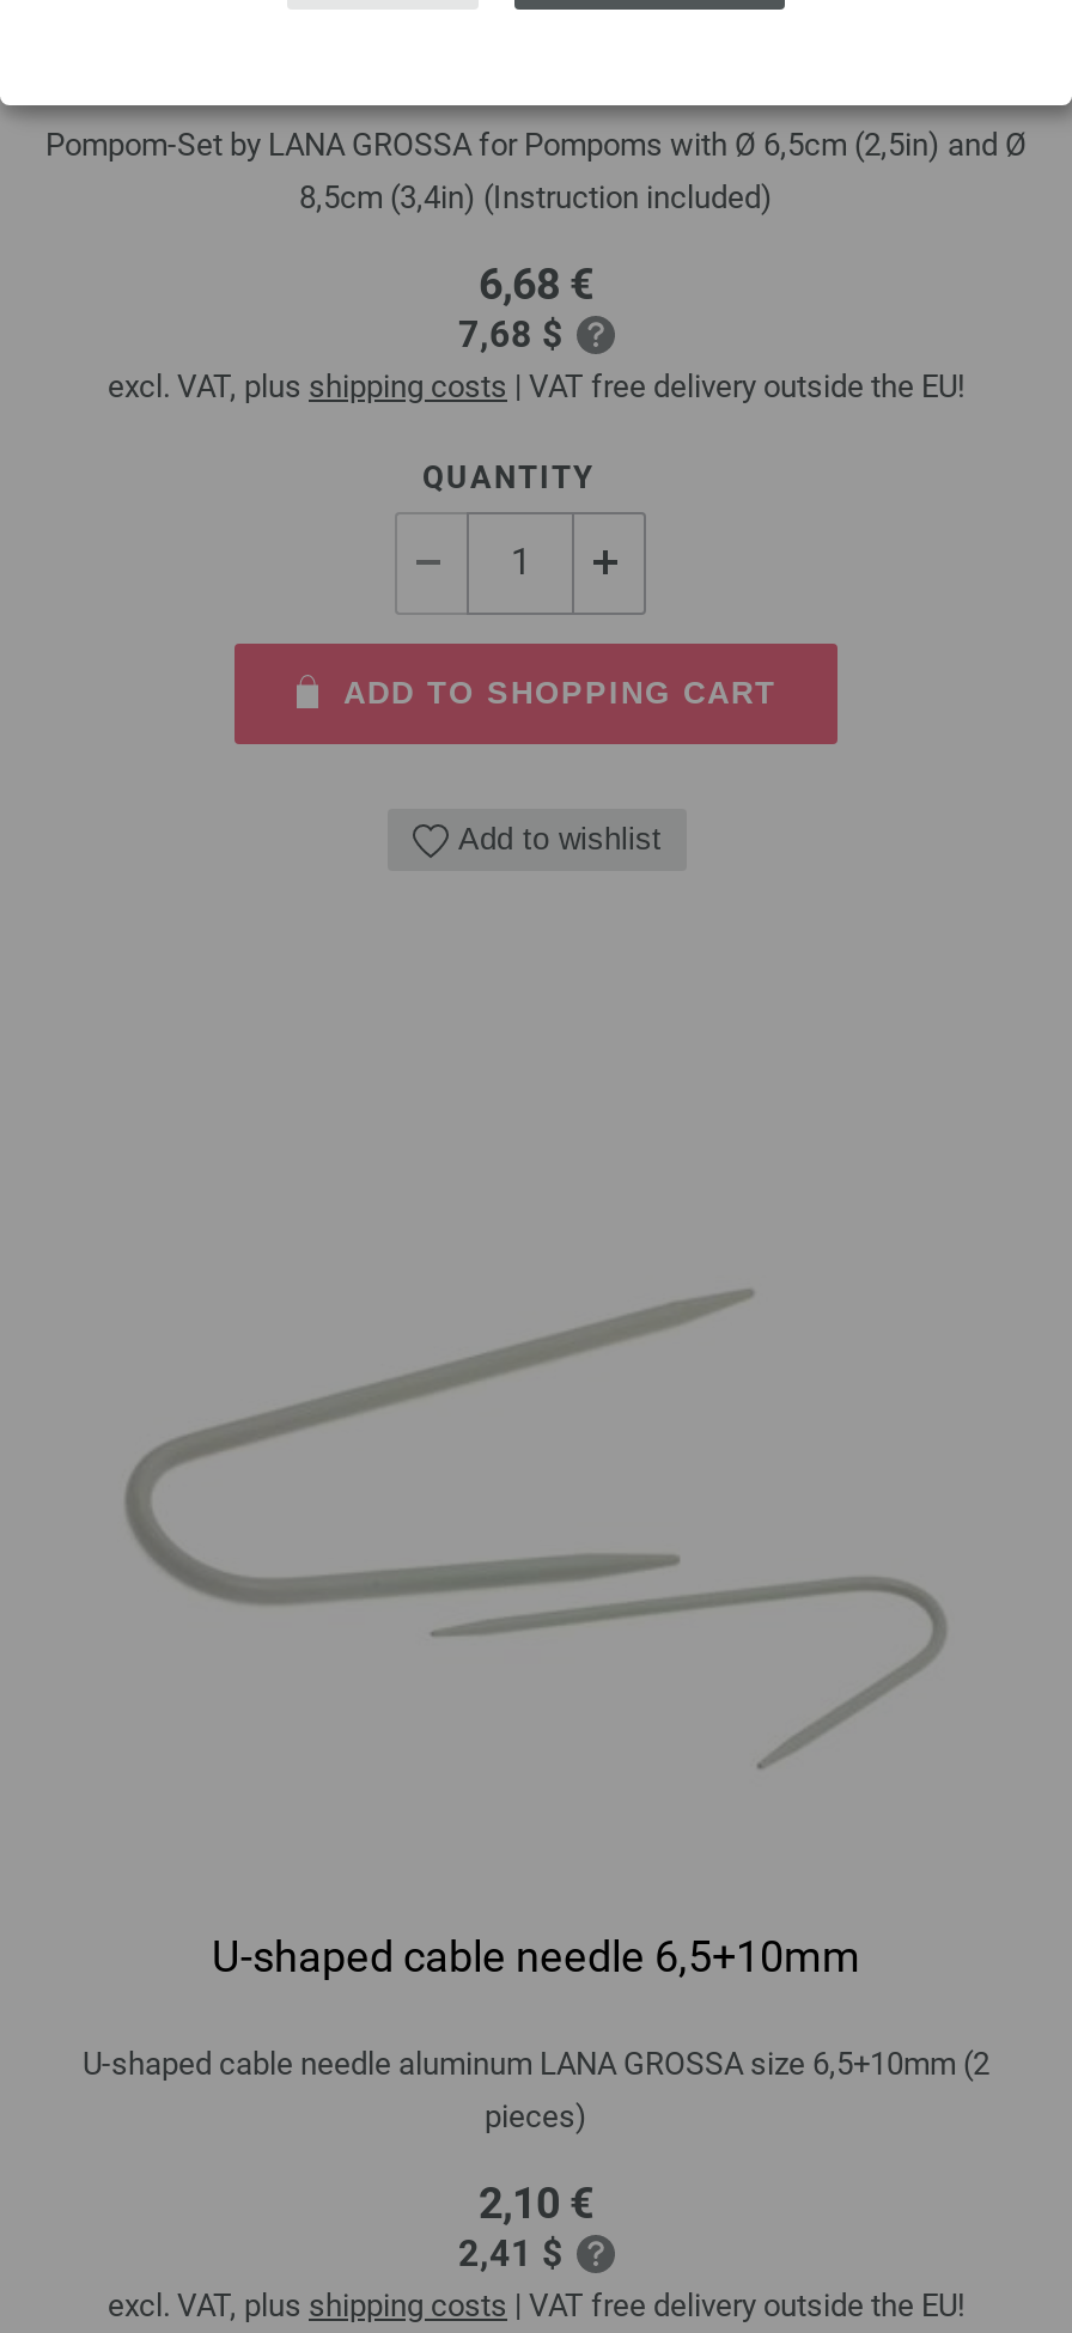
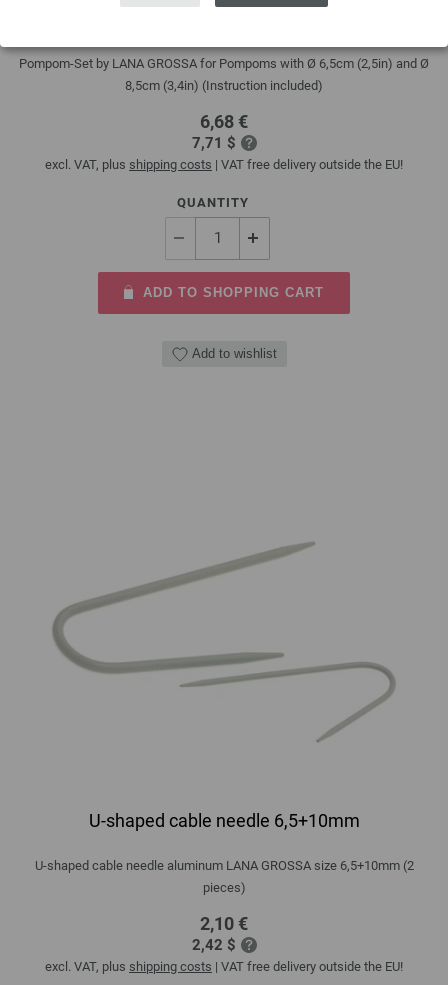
[458,312,564,355] 7,68 $ -> [191,133,235,151] 7,71 $
[458,2231,564,2274] 2,41 $ -> [191,935,235,953] 2,42 $

